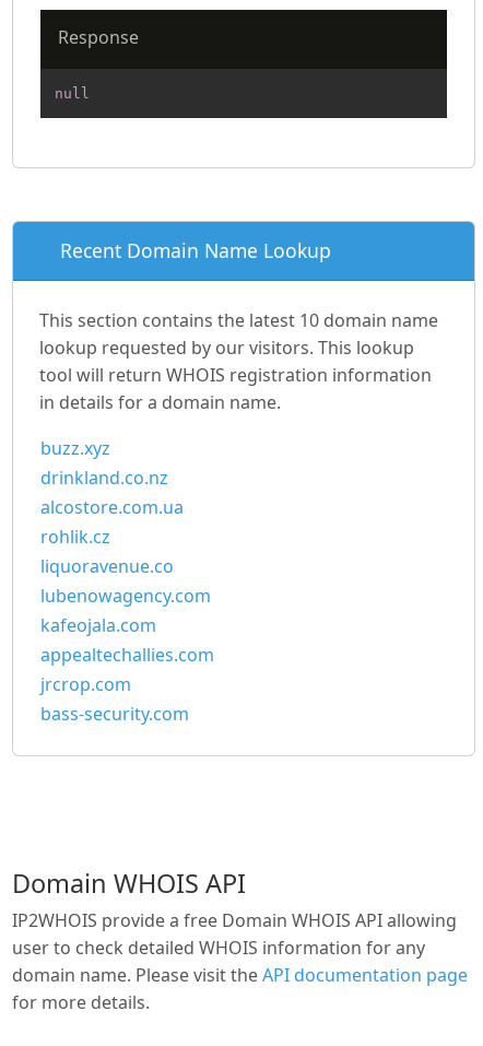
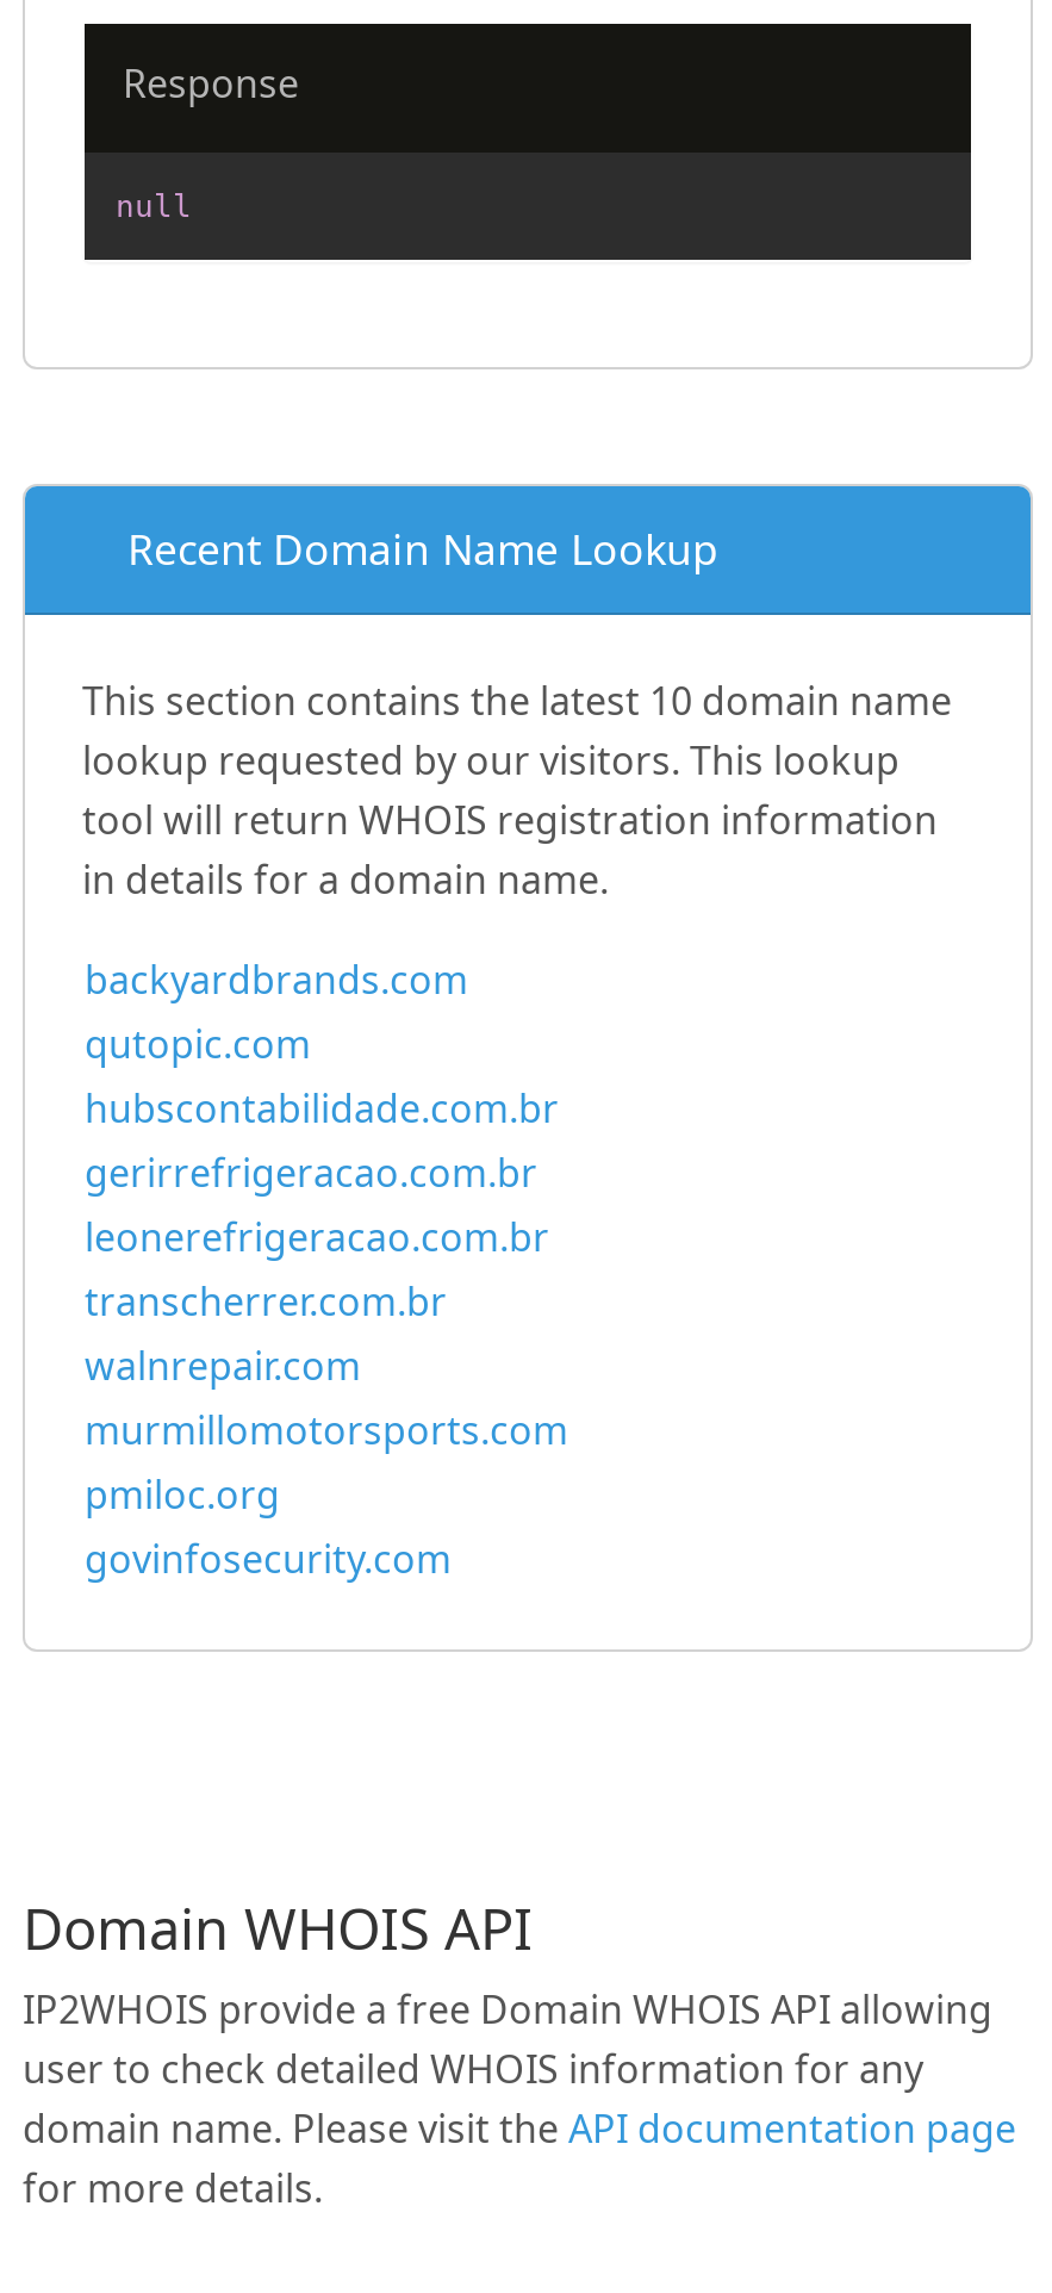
[40,436,214,726] buzz.xyz | drinkland.co.nz | alcostore.com.ua | rohlik.cz | liquoravenue.co | lubenowagency.com | kafeojala.com | appealtechallies.com | jrcrop.com | bass-security.com -> [85,953,568,1585] backyardbrands.com | qutopic.com | hubscontabilidade.com.br | gerirrefrigeracao.com.br | leonerefrigeracao.com.br | transcherrer.com.br | walnrepair.com | murmillomotorsports.com | pmiloc.org | govinfosecurity.com

